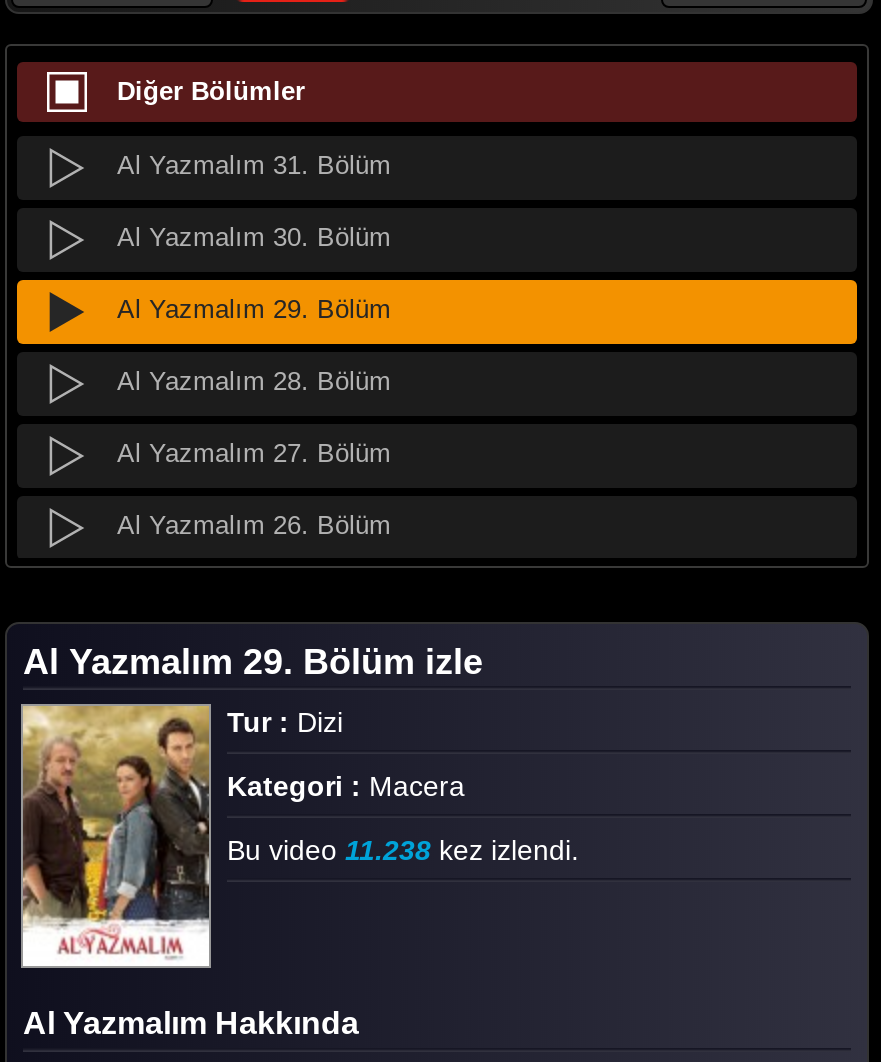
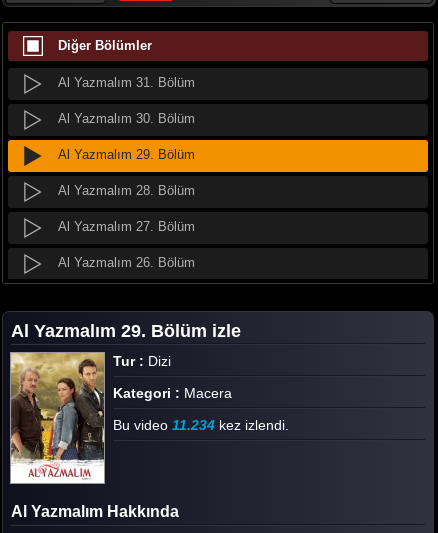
[227,834,579,866] Bu video 11.238 kez izlendi. -> [113,417,289,433] Bu video 11.234 kez izlendi.

